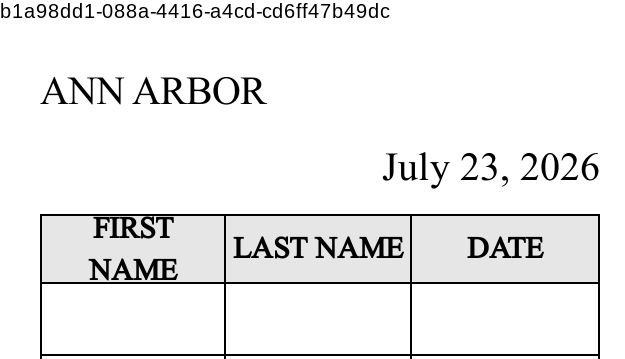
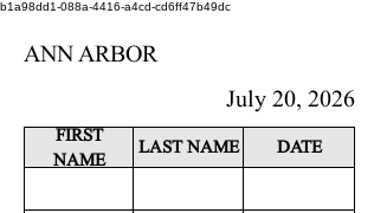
[382,144,600,188] July 23, 2026 -> [226,85,355,111] July 20, 2026

